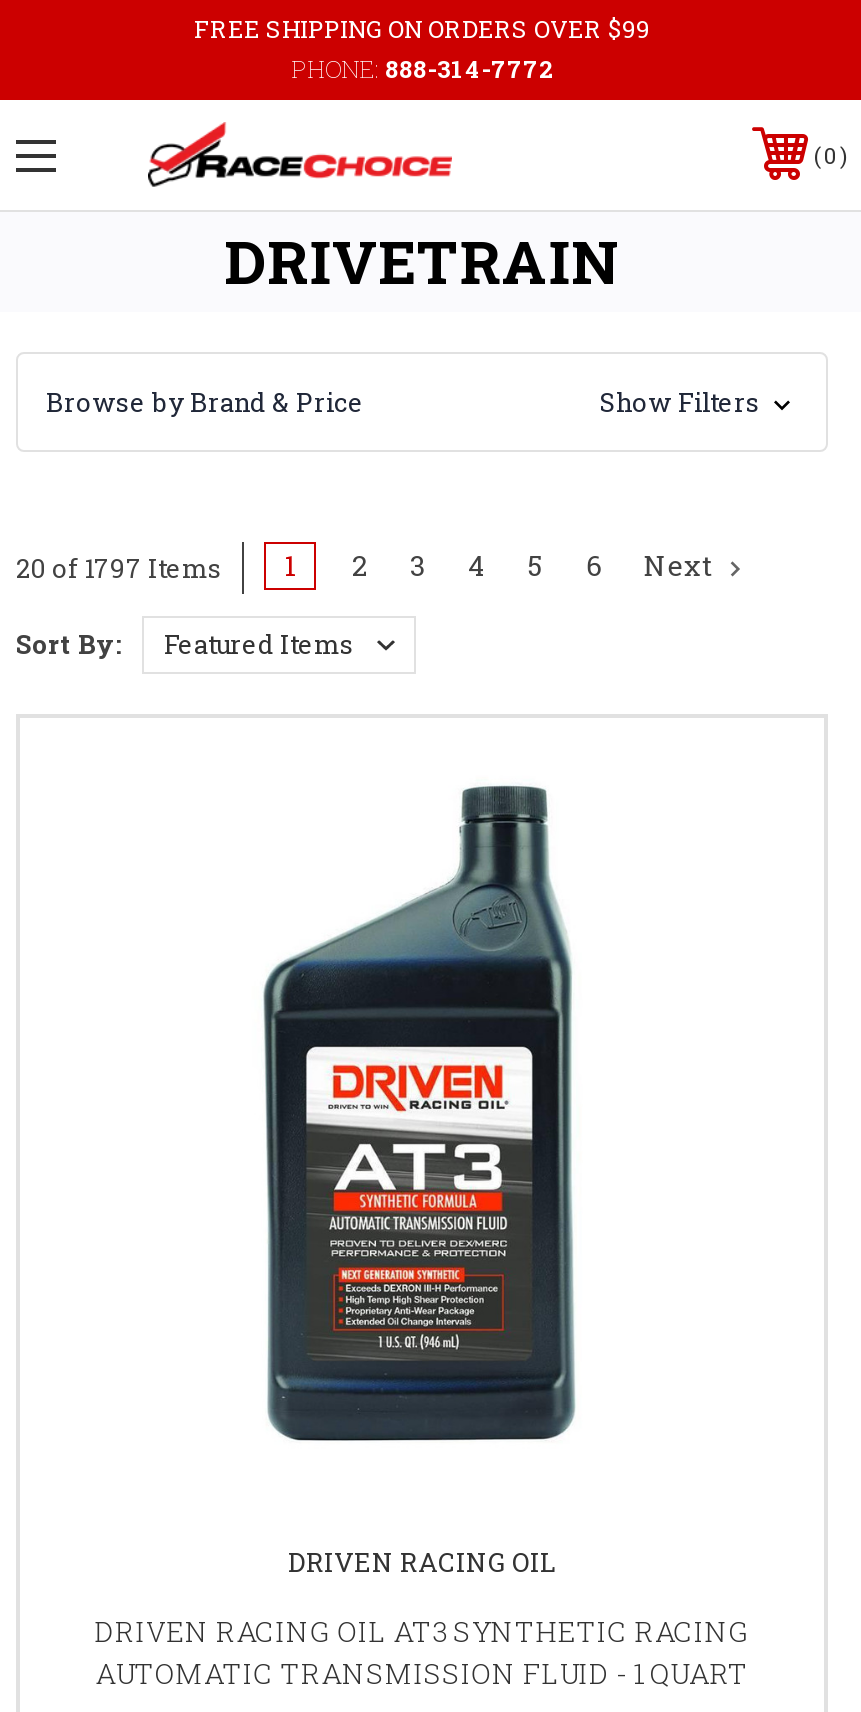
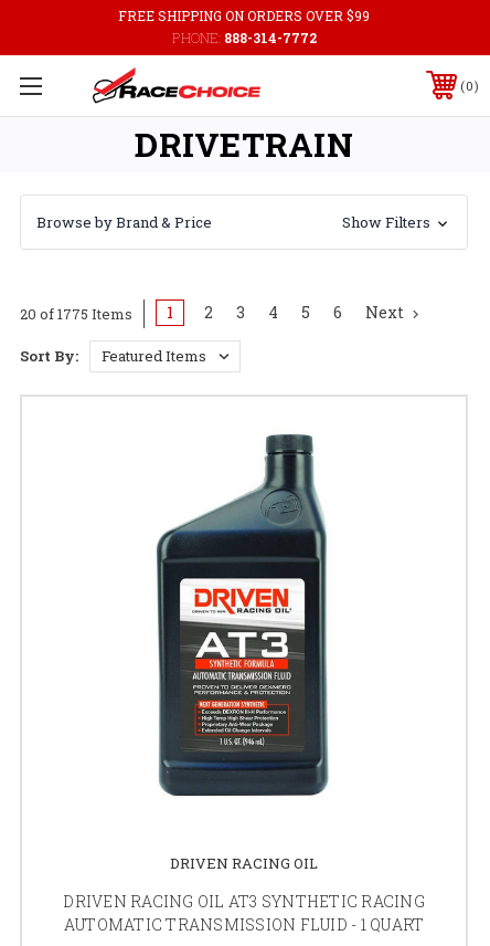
[16,546,720,586] 20 of 1797 Items 1 2 3 4 5 6 Next -> [20,302,407,324] 20 of 1775 Items 1 2 3 4 5 6 Next

